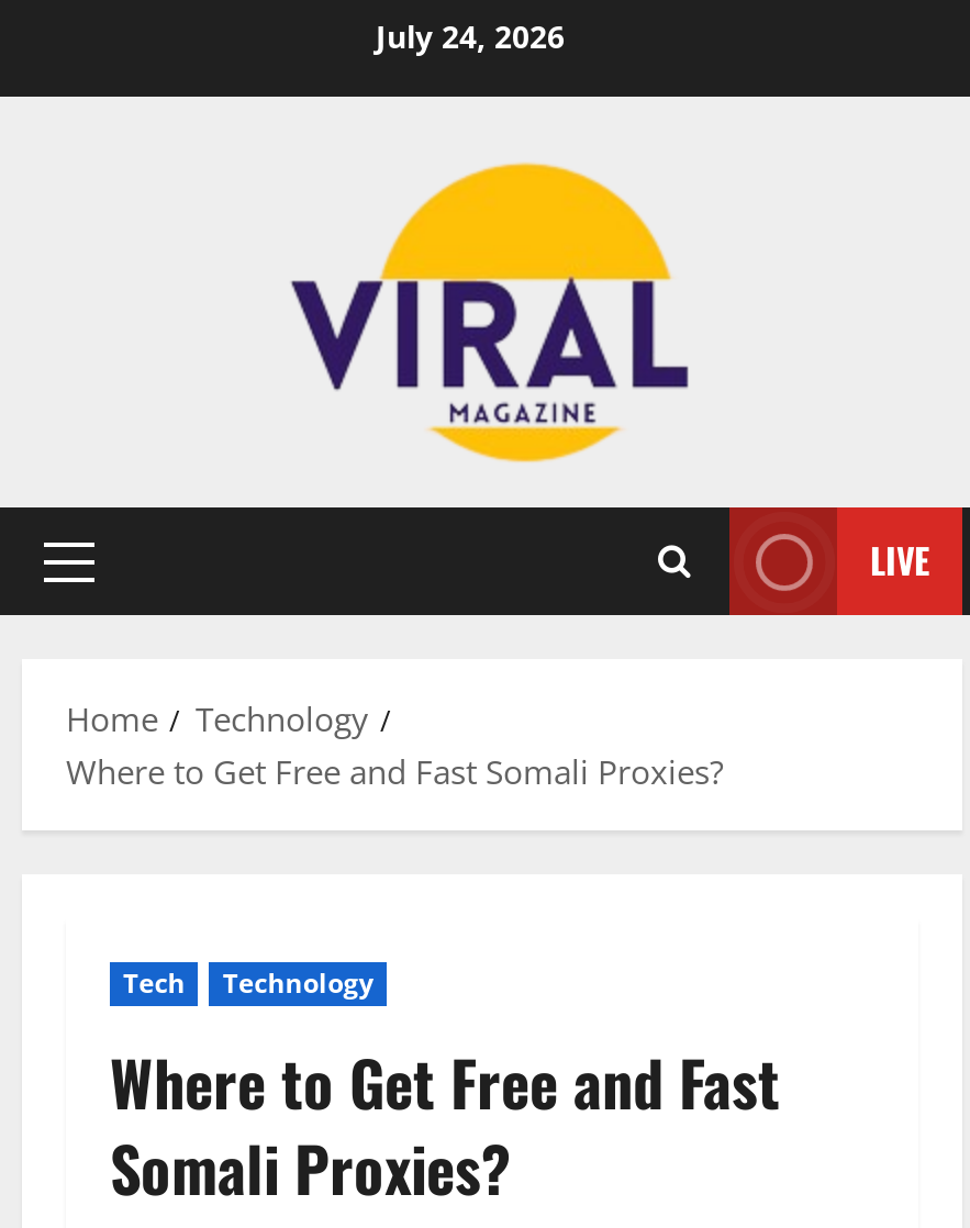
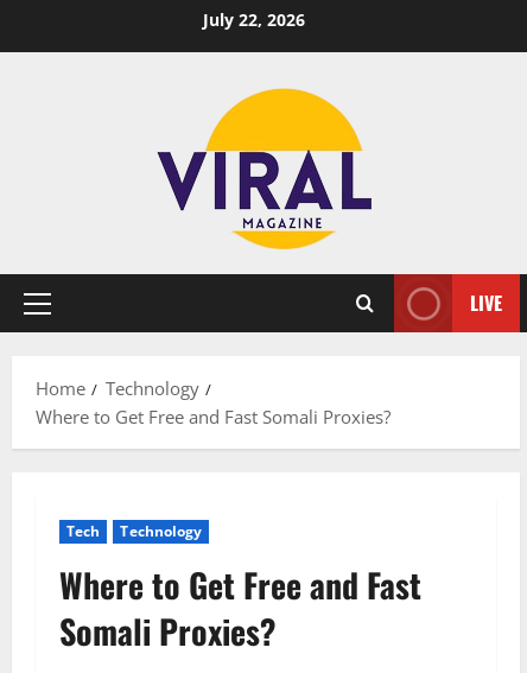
[376,15,565,57] July 24, 2026 -> [203,8,305,31] July 22, 2026

